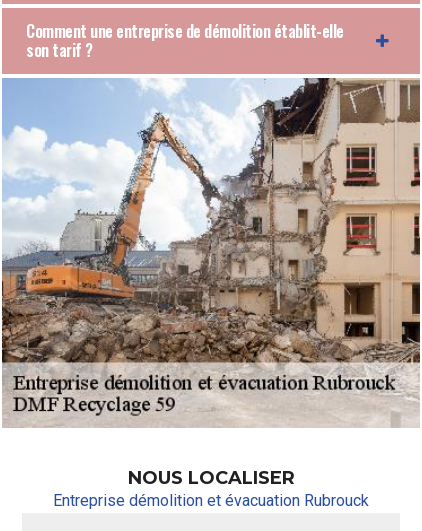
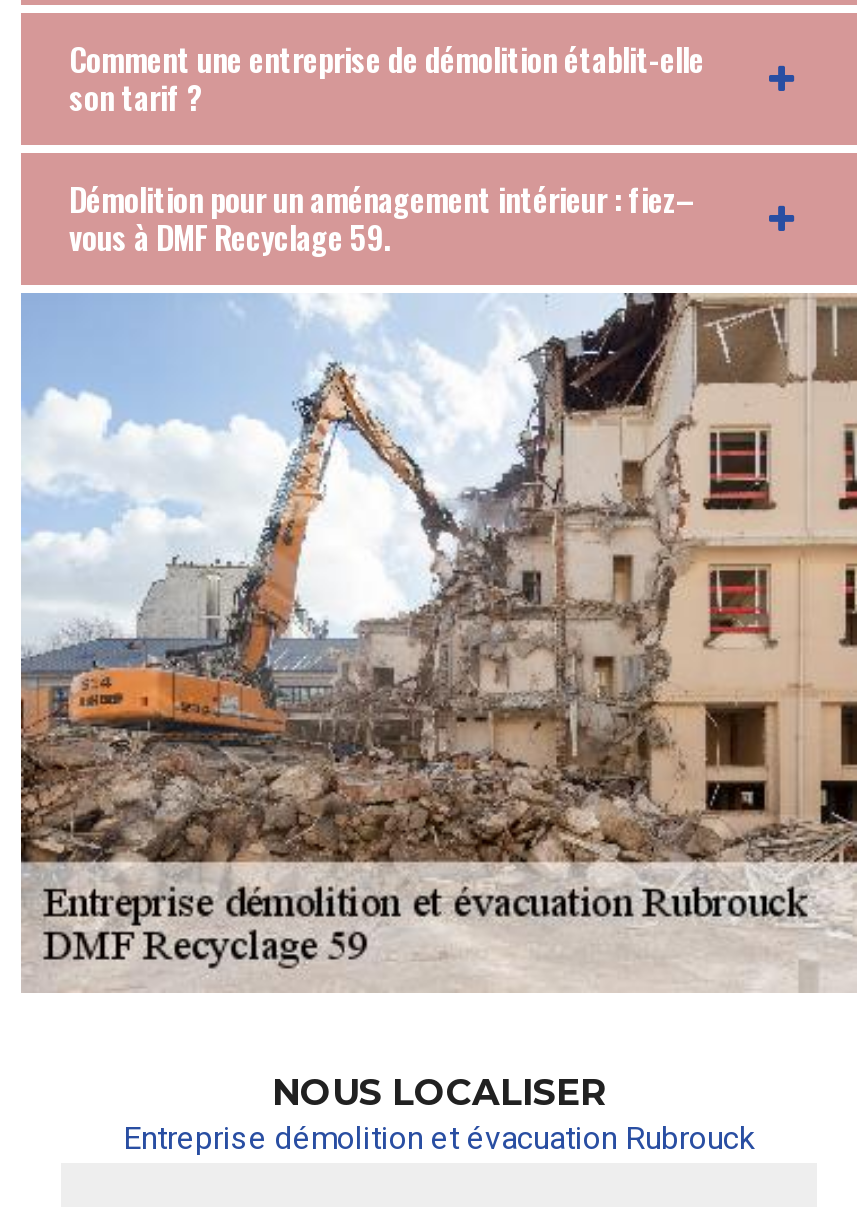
none -> [69,175,695,261] Démolition pour un aménagement intérieur : fiez– | vous à DMF Recyclage 59.

